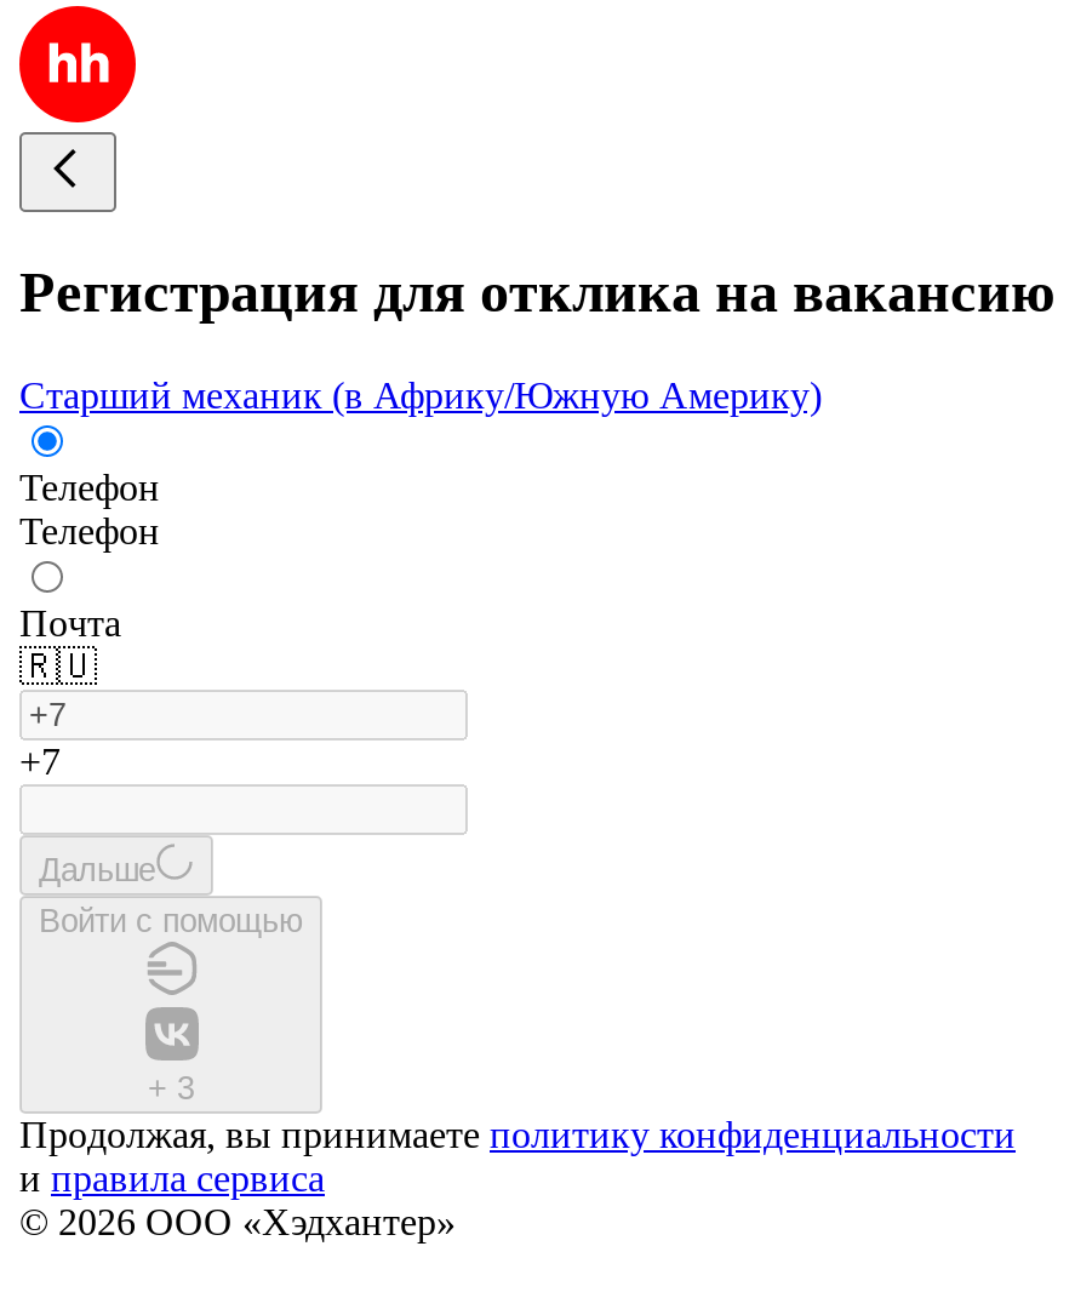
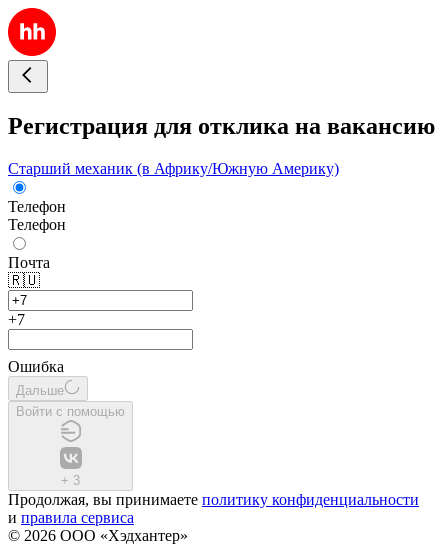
none -> [8,358,64,375] Ошибка

